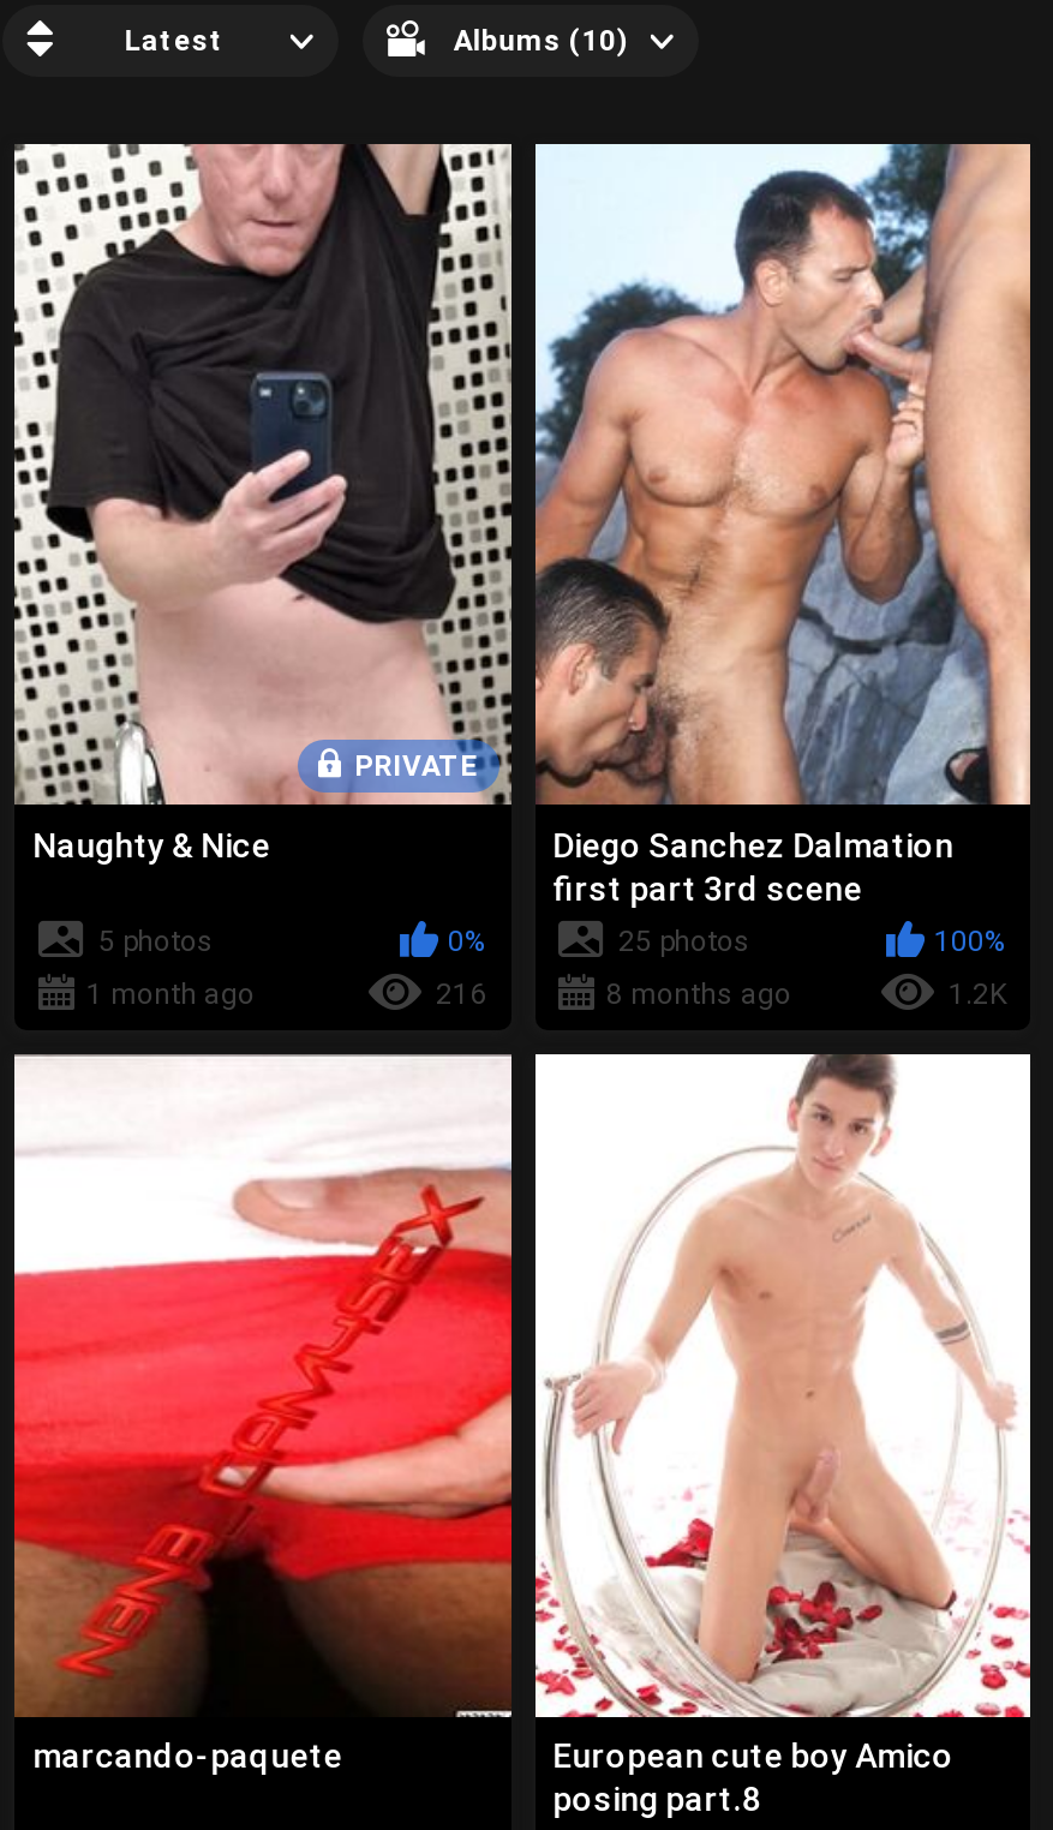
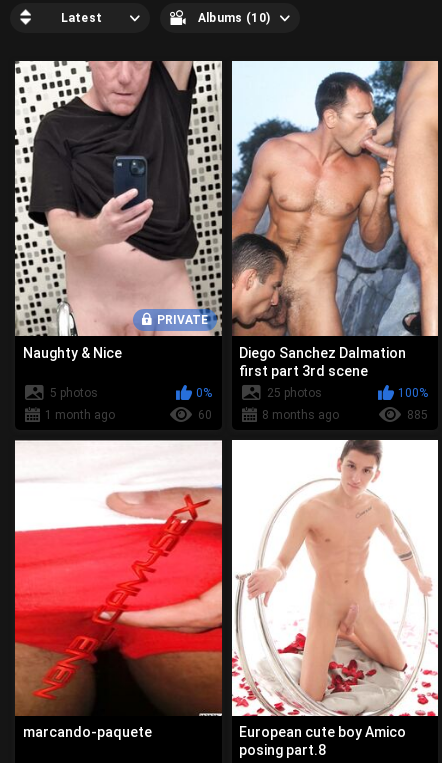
[436,978,486,1012] 216 -> [197,408,211,422] 60
[949,978,1006,1012] 1.2K -> [407,408,428,422] 885

